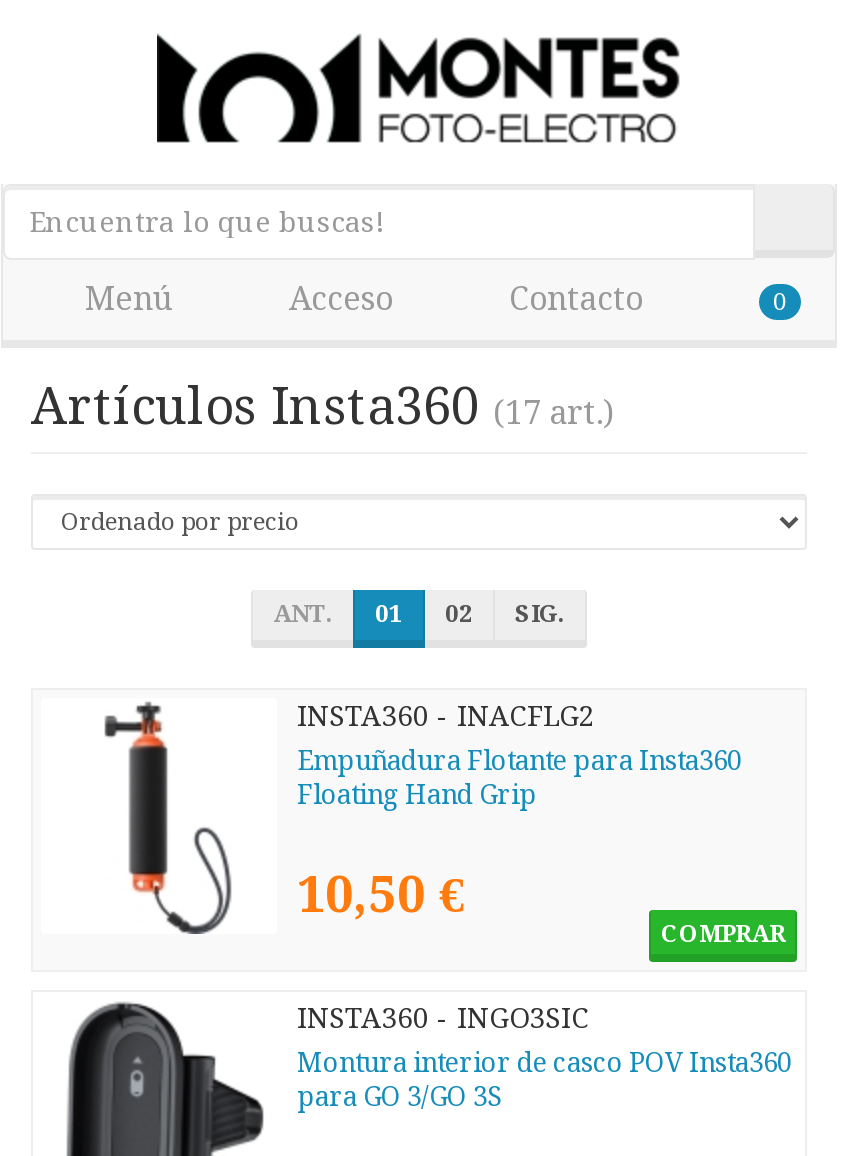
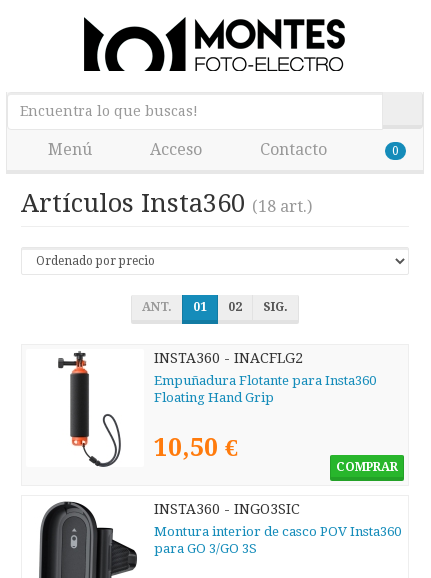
[31,378,615,436] Artículos Insta360 (17 art.) -> [21,189,313,218] Artículos Insta360 (18 art.)

